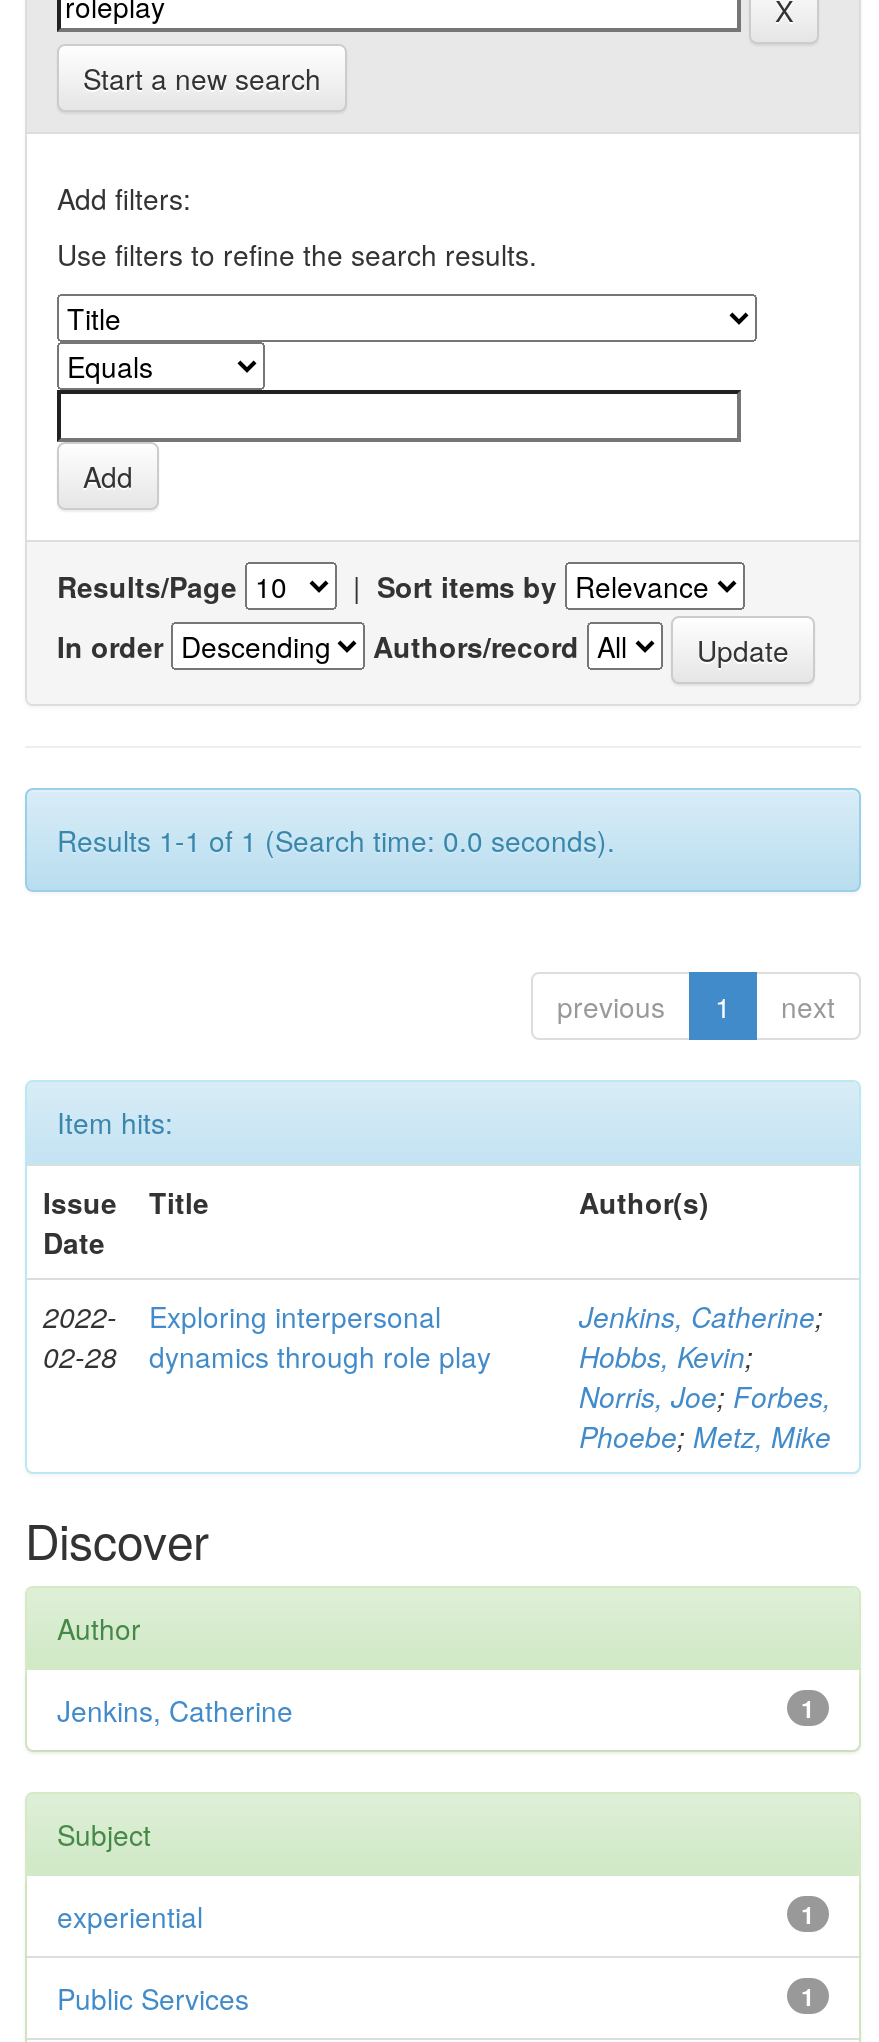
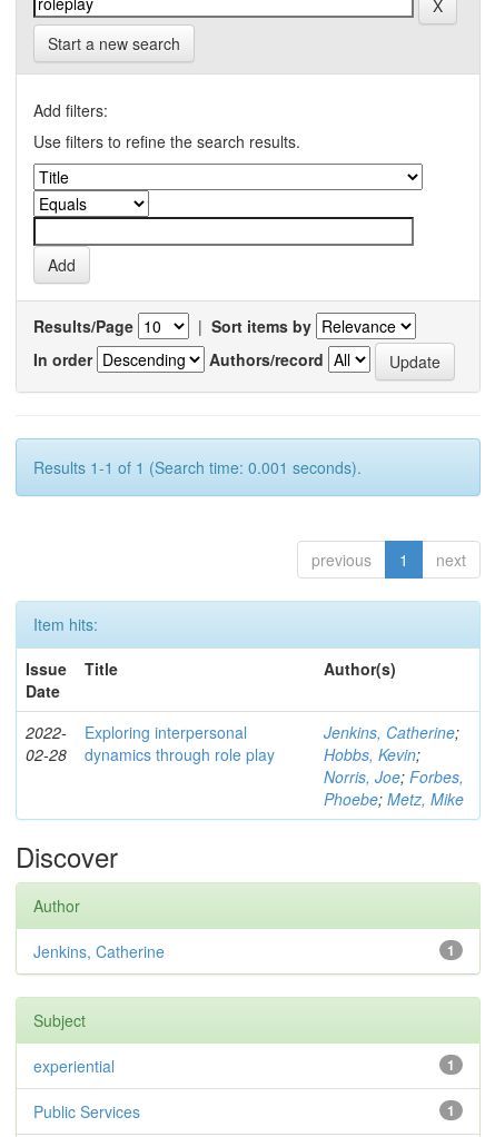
[57,820,615,860] Results 1-1 of 1 (Search time: 0.0 seconds). -> [33,456,362,478] Results 1-1 of 1 (Search time: 0.001 seconds).

